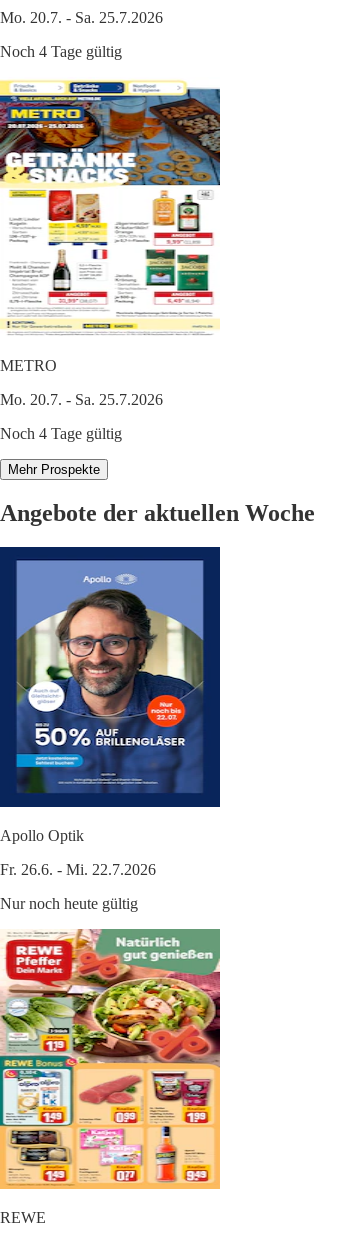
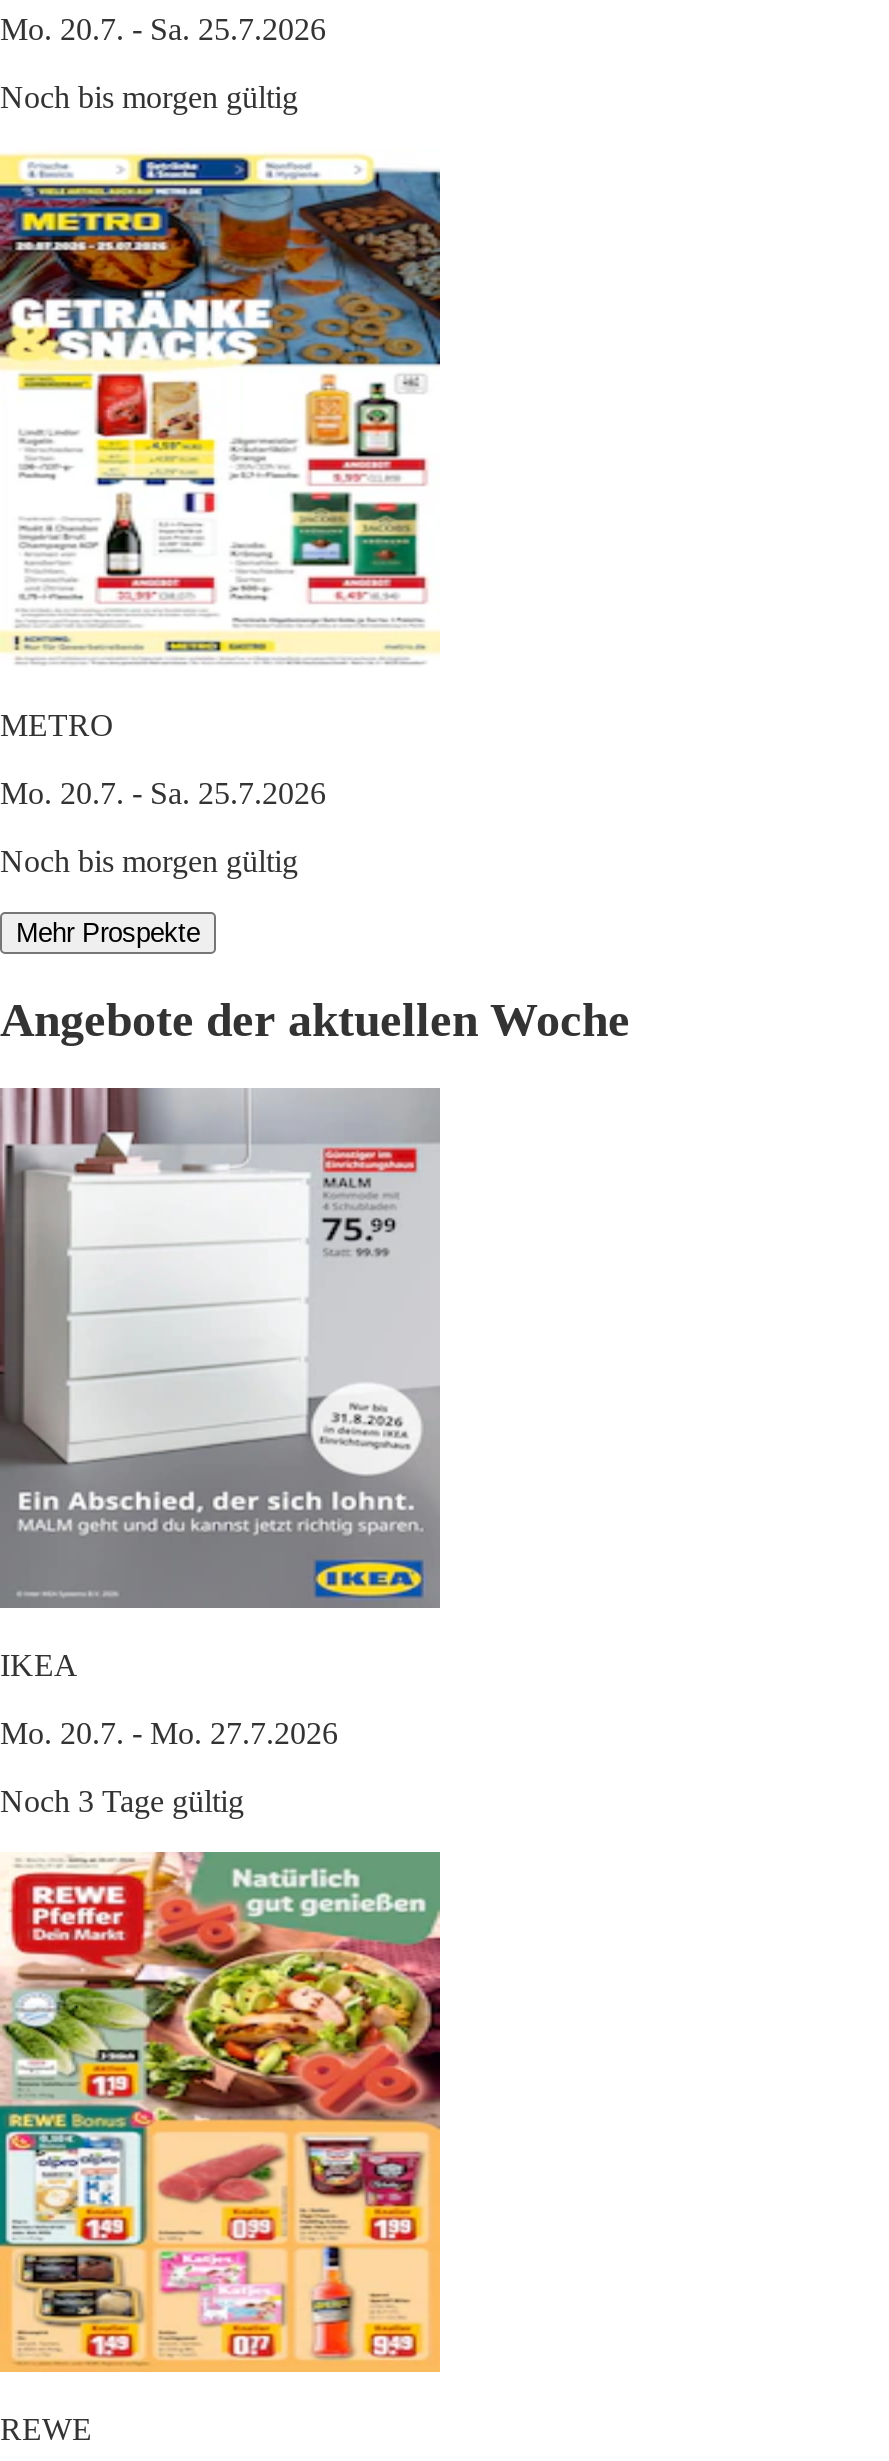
[0,43,122,60] Noch 4 Tage gültig -> [0,80,298,114] Noch bis morgen gültig
[0,425,122,442] Noch 4 Tage gültig -> [0,844,298,878] Noch bis morgen gültig
[0,546,221,844] [image] | Apollo Optik -> [0,1086,440,1682] [image] | IKEA
[0,861,156,878] Fr. 26.6. - Mi. 22.7.2026 -> [0,1716,338,1750] Mo. 20.7. - Mo. 27.7.2026
[0,895,138,912] Nur noch heute gültig -> [0,1784,244,1818] Noch 3 Tage gültig

